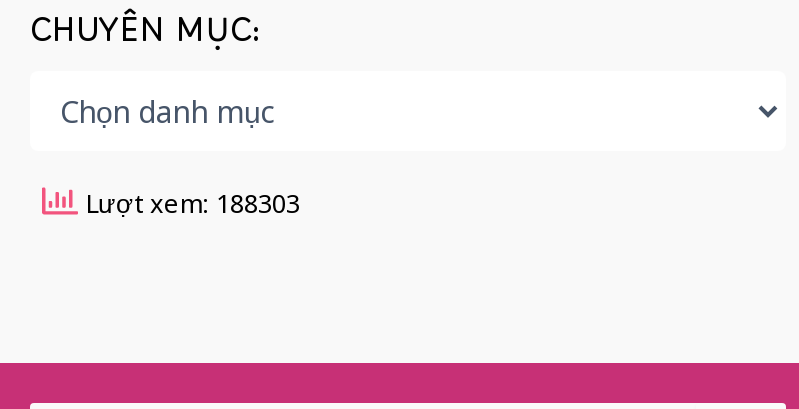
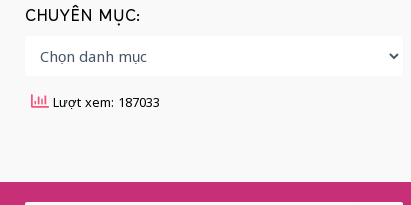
[78,185,300,221] Lượt xem: 188303 -> [49,93,160,111] Lượt xem: 187033

